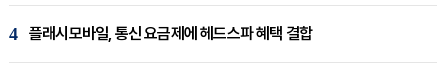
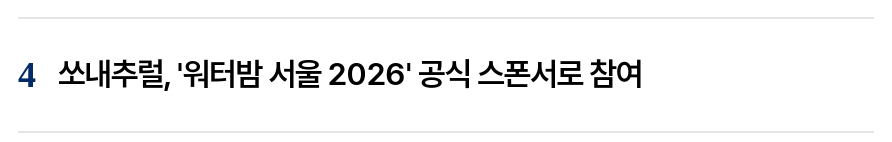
[29,24,312,43] 플래시모바일, 통신 요금제에 헤드스파 혜택 결합 -> [58,55,642,93] 쏘내추럴, '워터밤 서울 2026' 공식 스폰서로 참여

